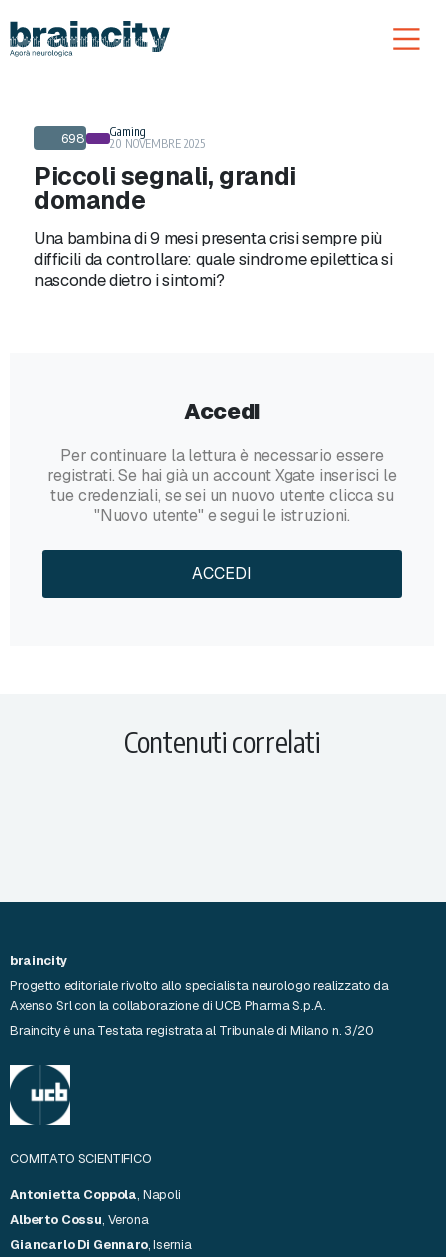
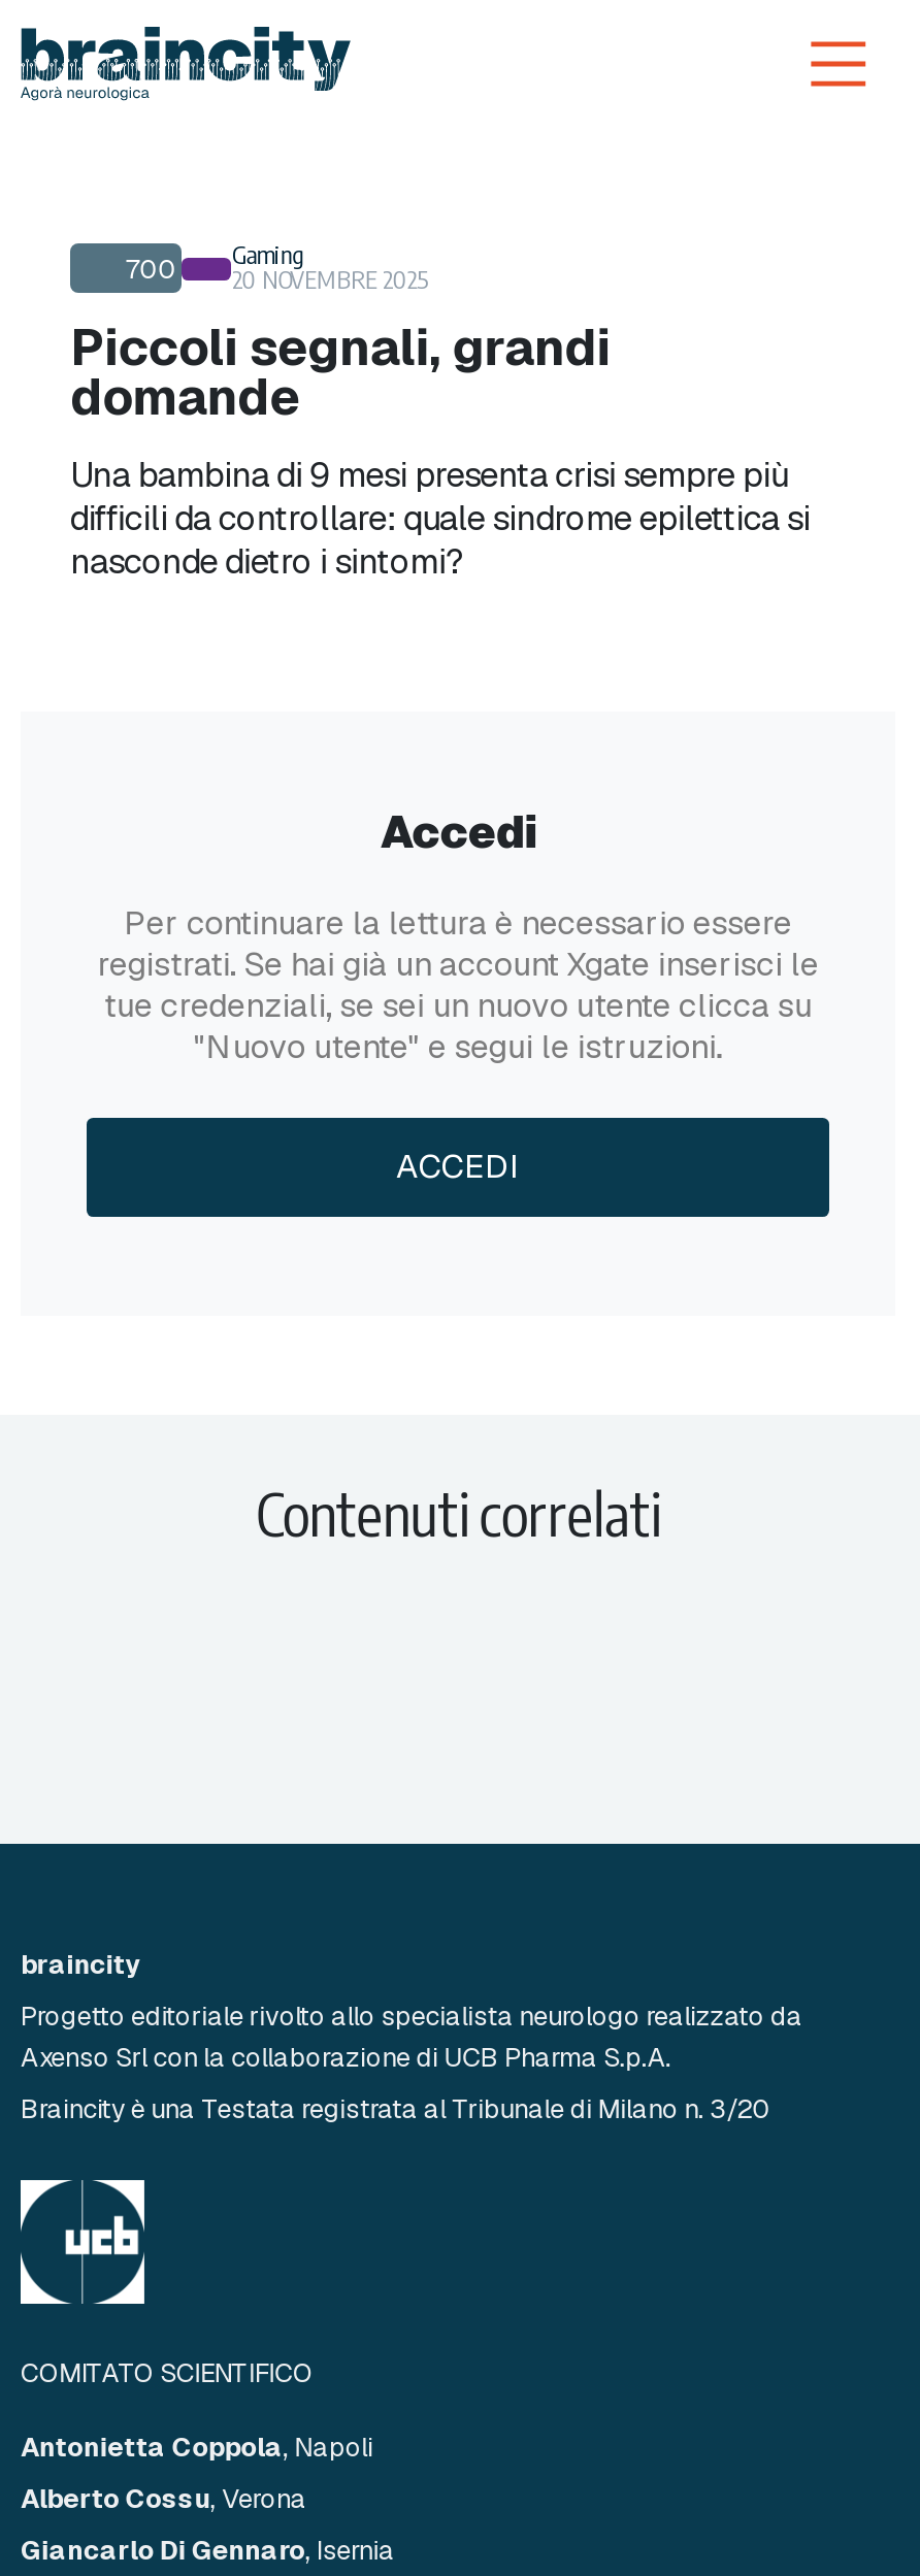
[61,124,205,151] 698 Gaming 20 NOVEMBRE 2025 -> [125,240,427,295] 700 Gaming 20 NOVEMBRE 2025

